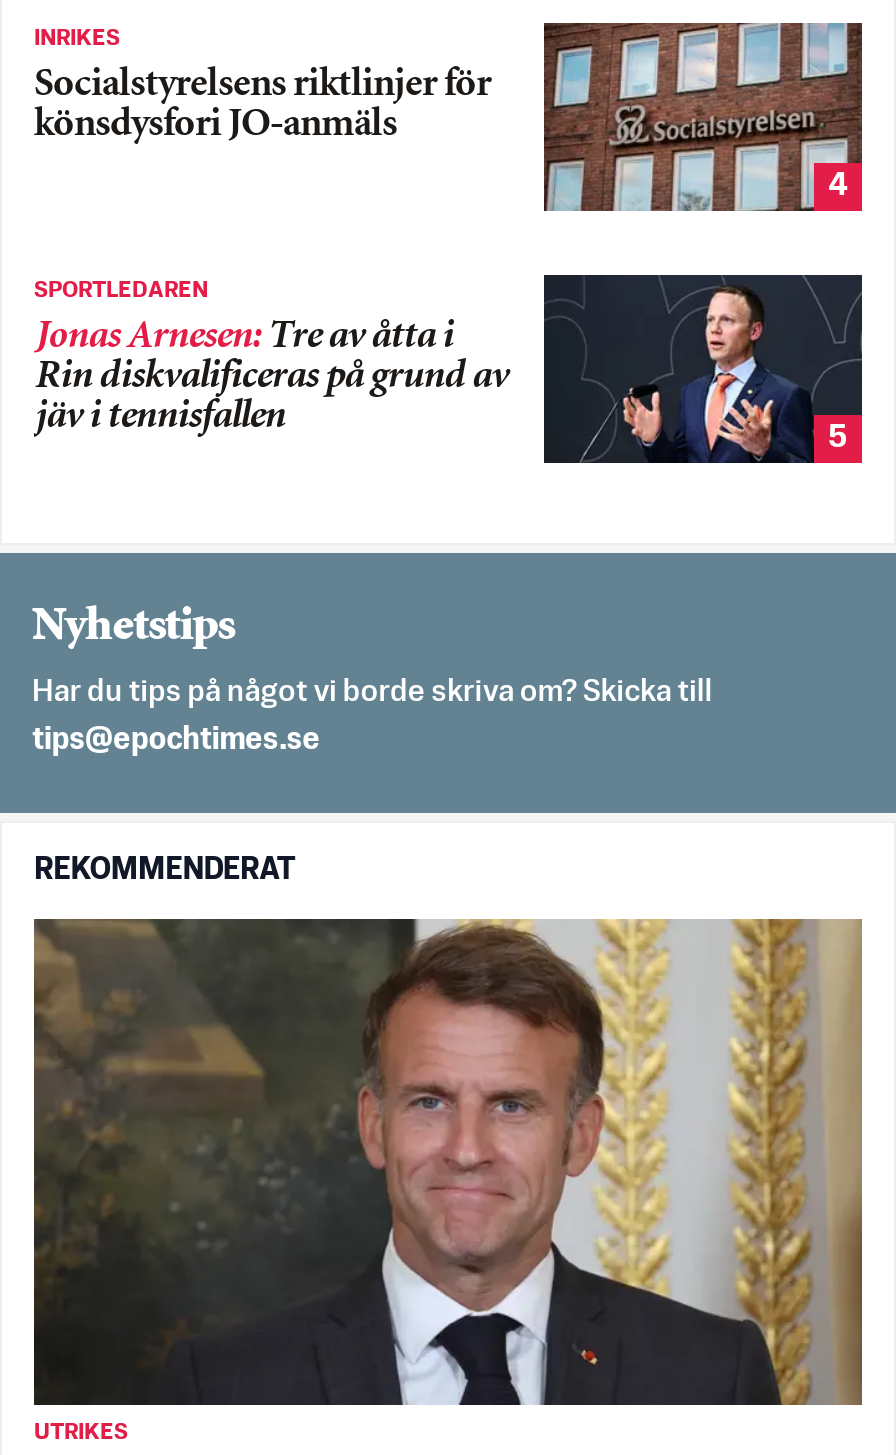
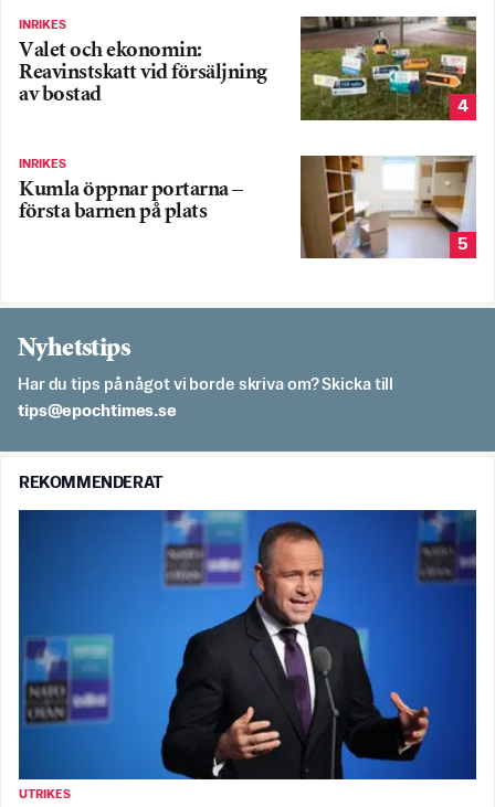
[34,22,862,214] [image] | Socialstyrelsens riktlinjer för | könsdysfori JO-anmäls -> [19,15,476,121] [image] | Valet och ekonomin: | Reavinstskatt vid försäljning | av bostad
[34,279,507,437] SPORTLEDAREN | Jonas Arnesen: Tre av åtta i | Rin diskvalificeras på grund av | jäv i tennisfallen -> [19,157,243,222] INRIKES | Kumla öppnar portarna – | första barnen på plats
[542,272,864,466] [image] -> [299,155,476,259] [image]
[32,916,864,1408] [image] -> [18,509,477,781] [image]

